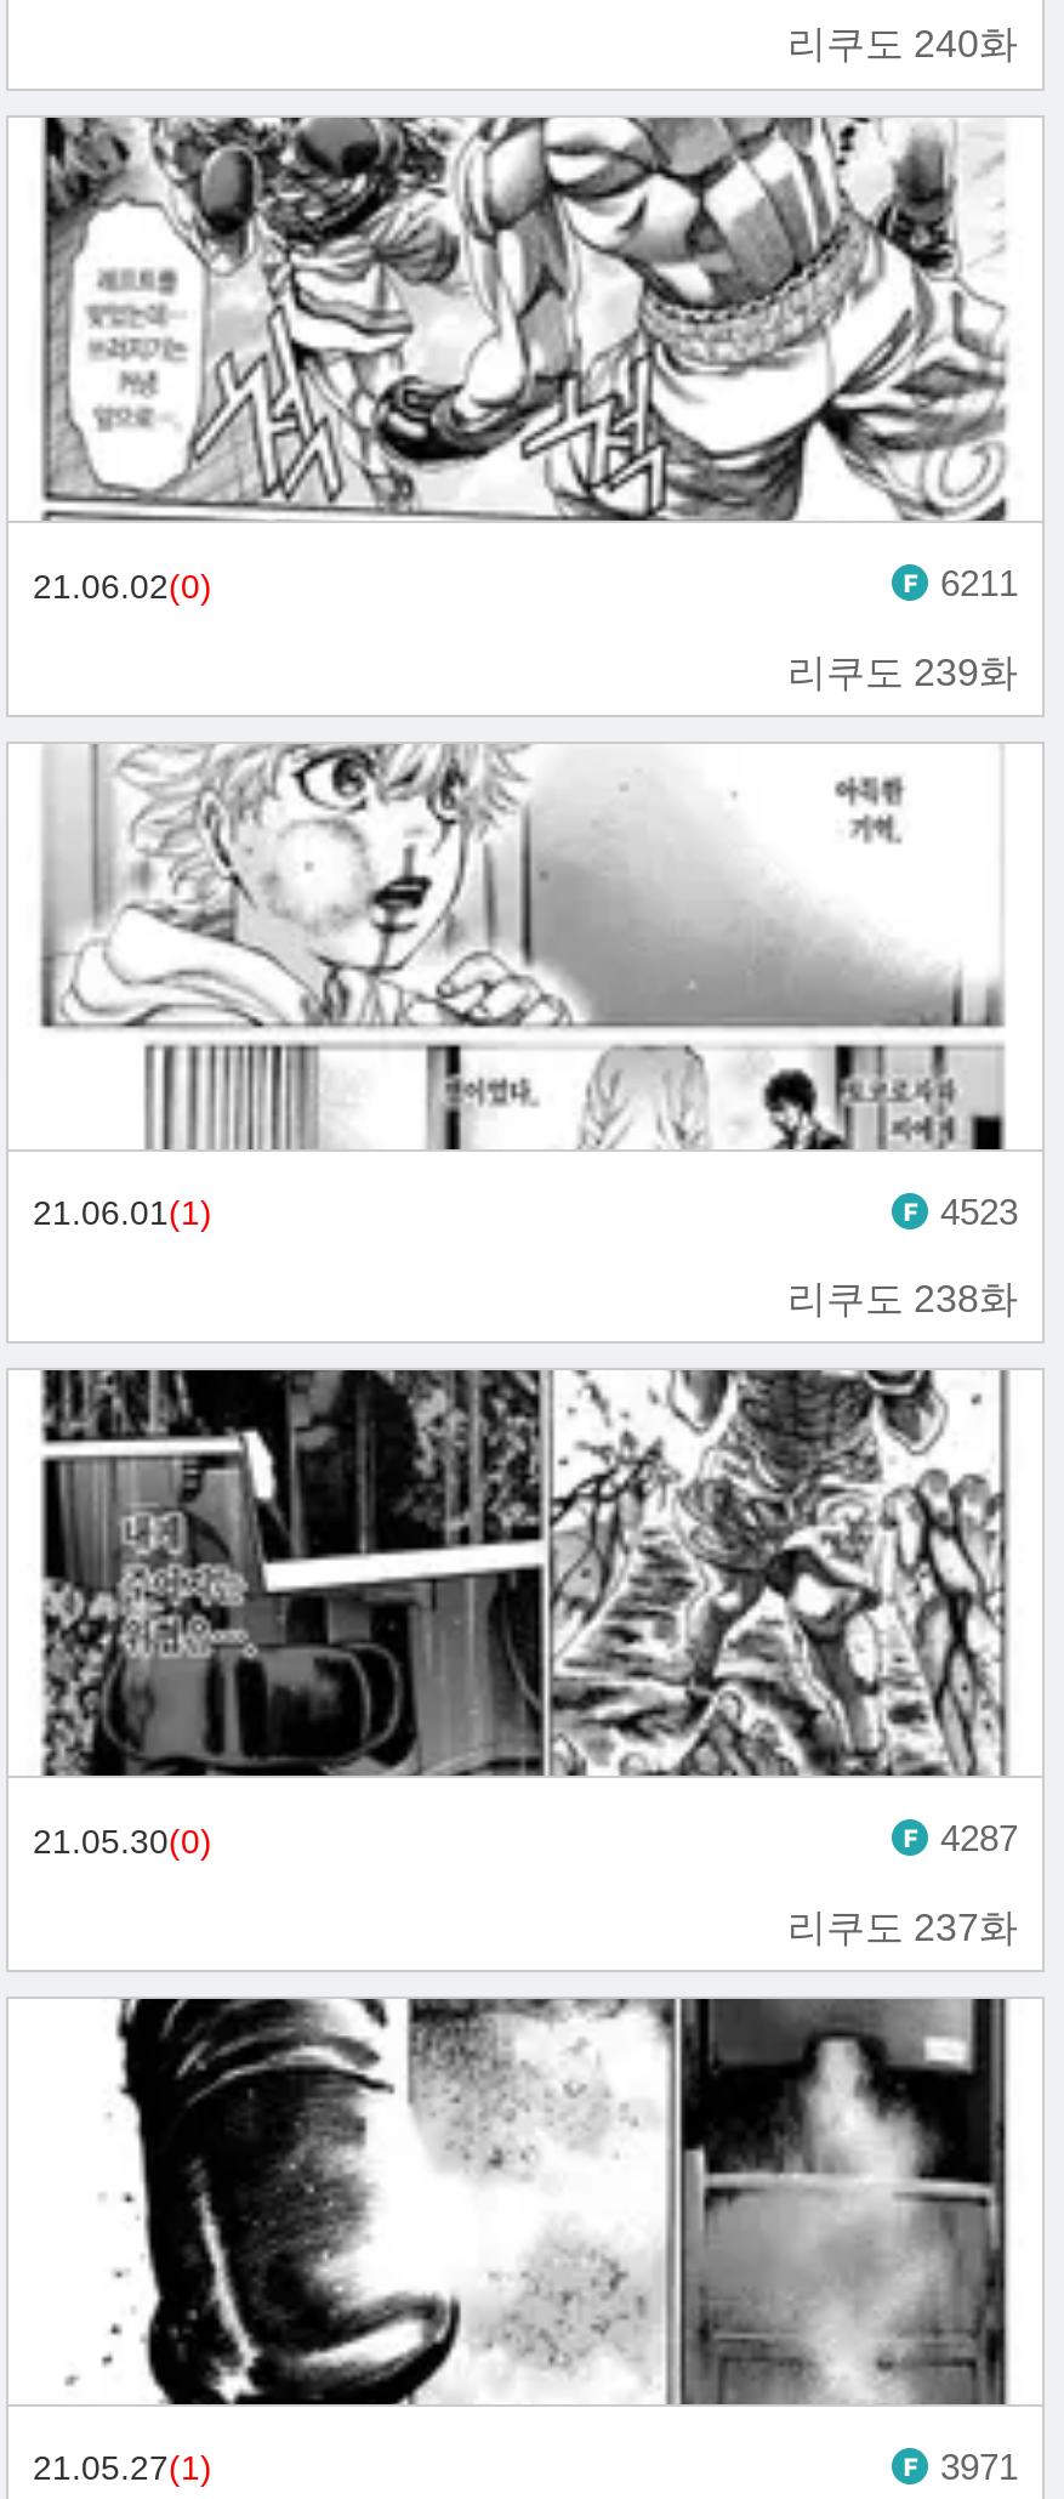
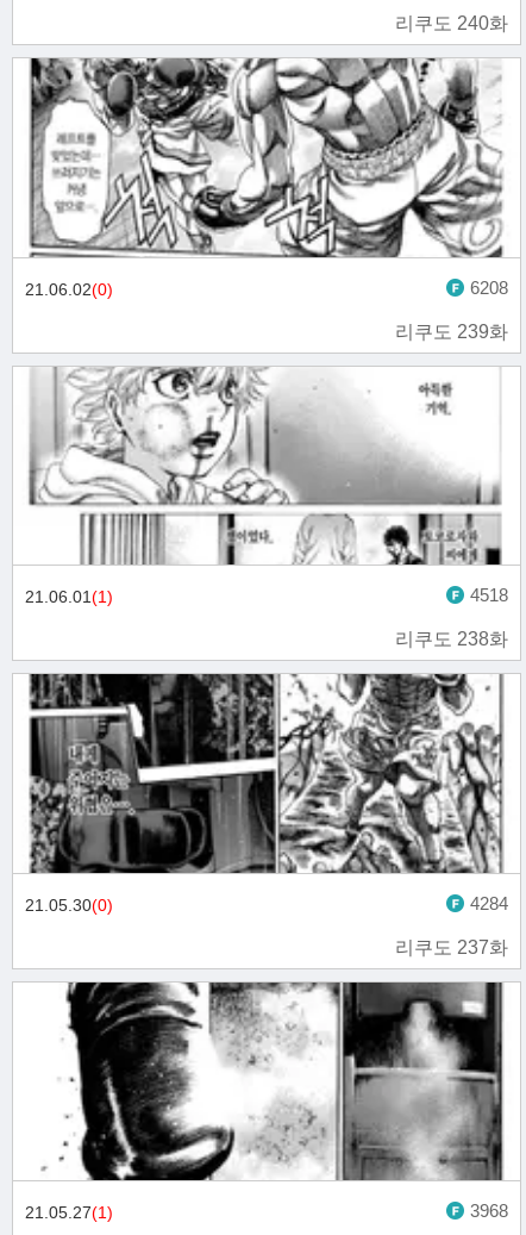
[940,562,1018,603] 6211 -> [470,277,508,298] 6208
[940,1189,1018,1230] 4523 -> [470,585,508,605] 4518
[940,1817,1018,1858] 4287 -> [470,893,508,913] 4284
[940,2444,1018,2485] 3971 -> [470,1201,508,1221] 3968

